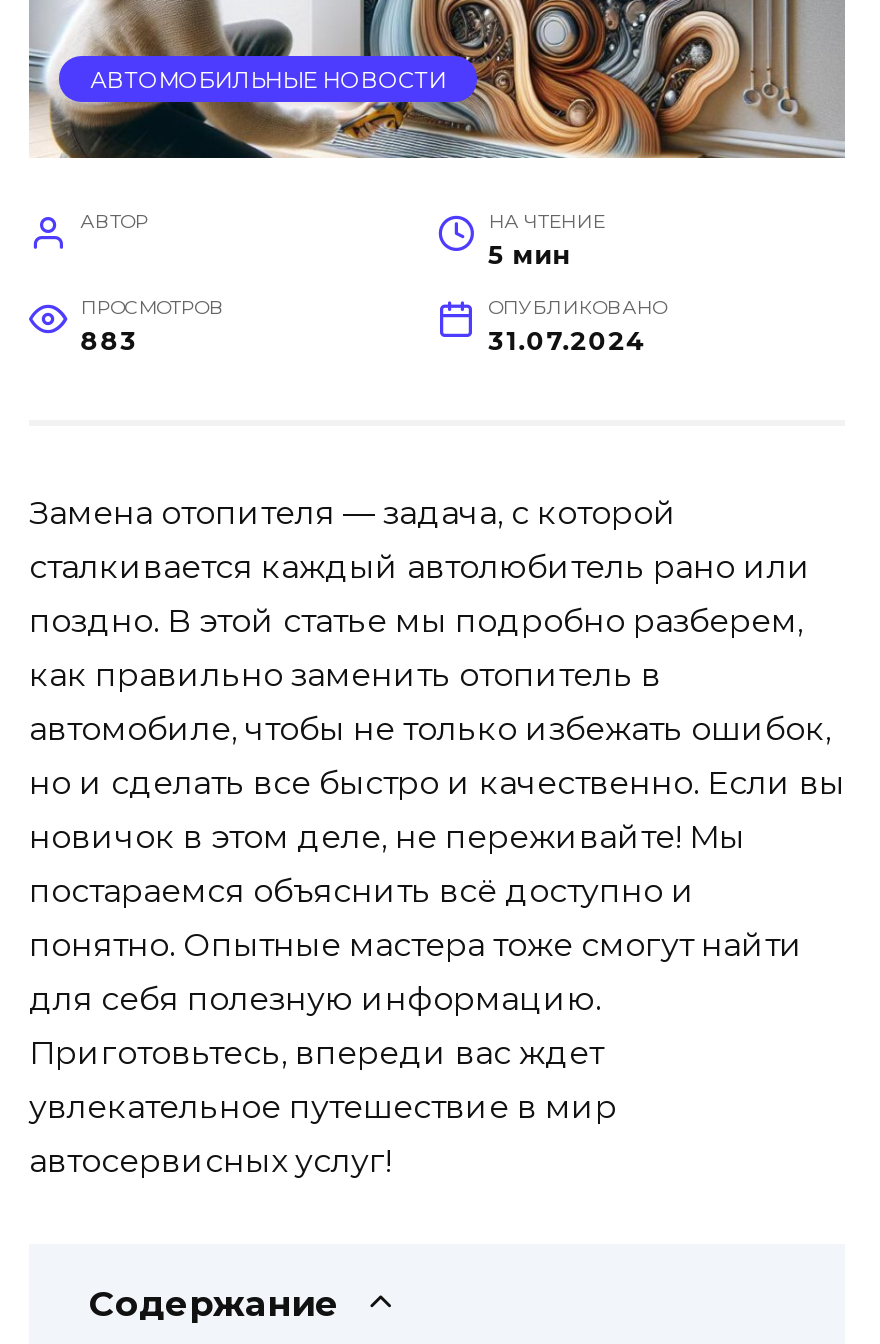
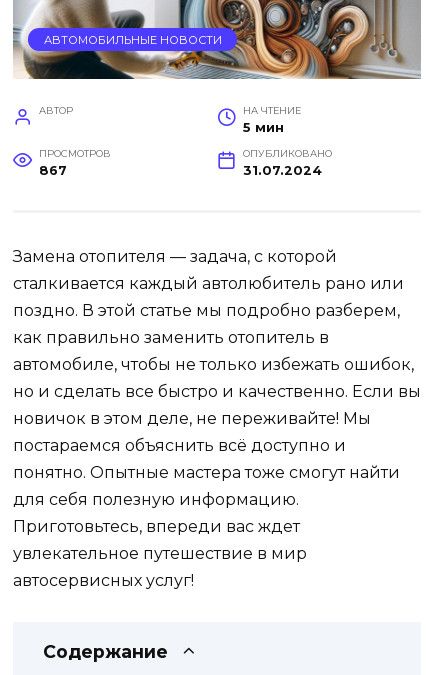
[80,327,138,357] 883 -> [39,163,67,178] 867

